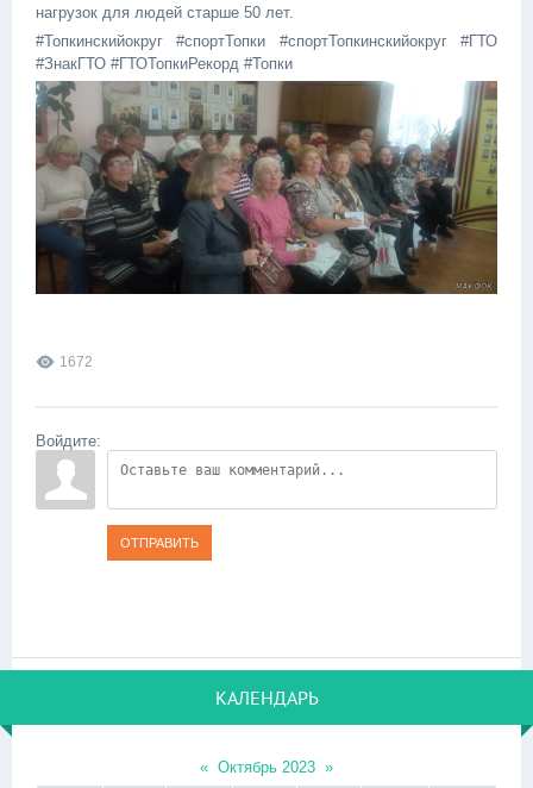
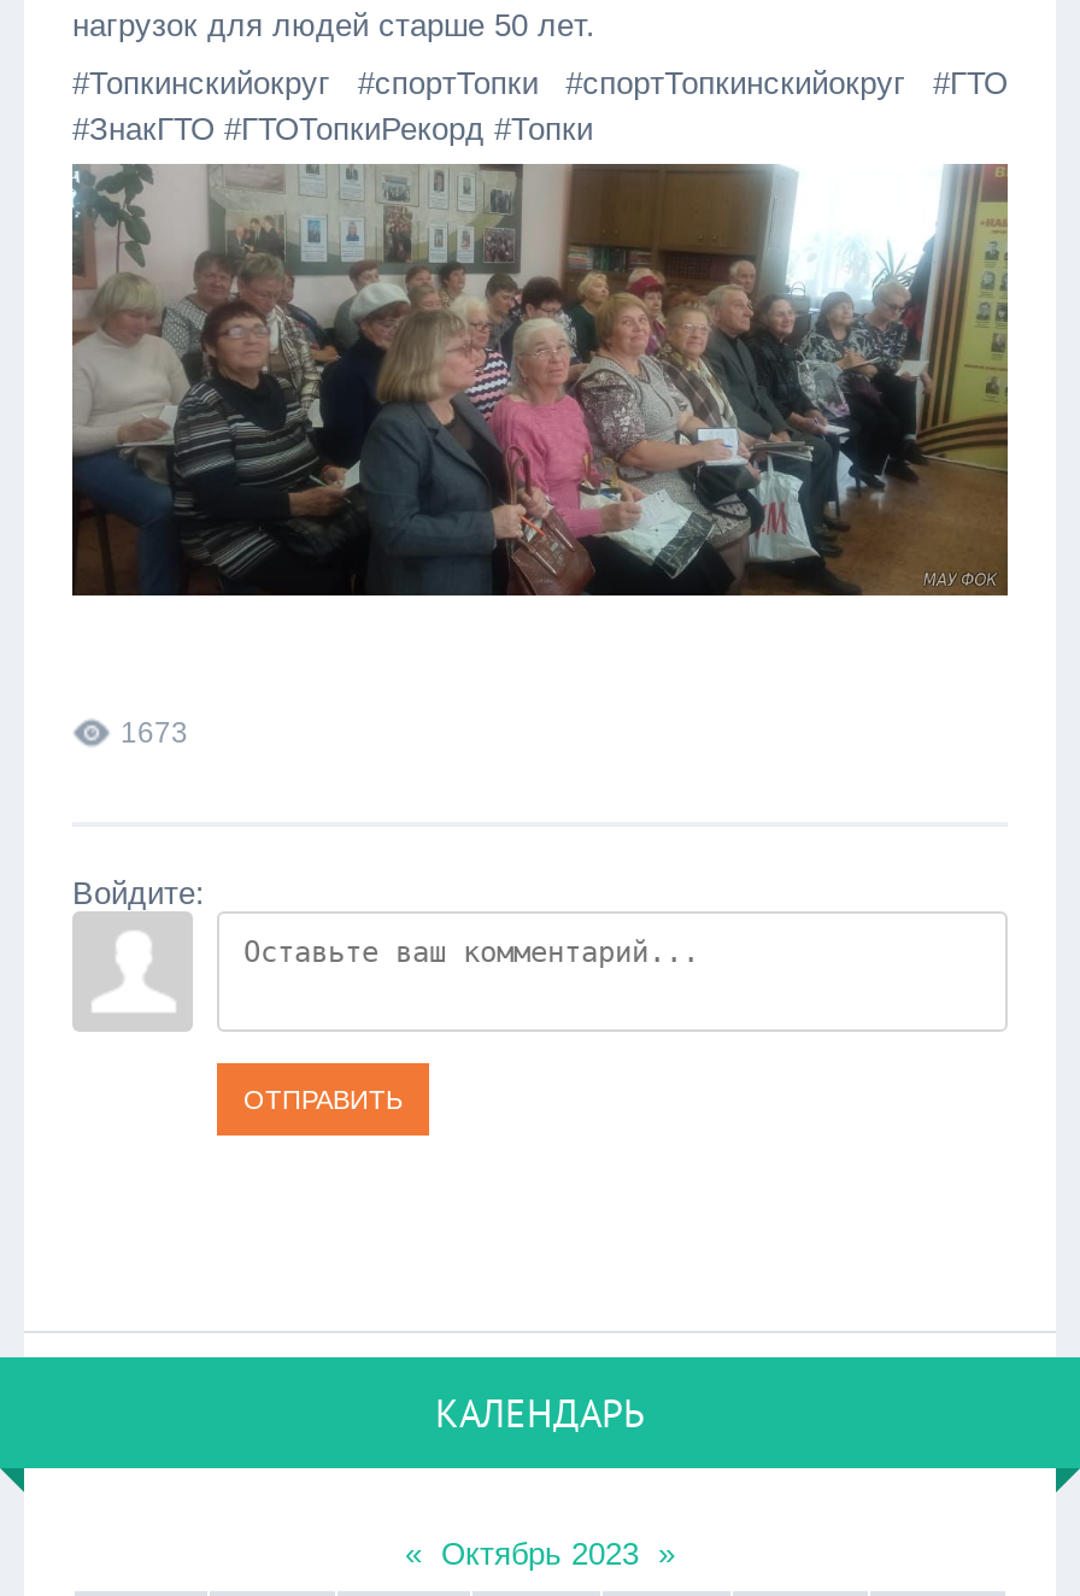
[59,354,93,370] 1672 -> [121,716,188,750] 1673

